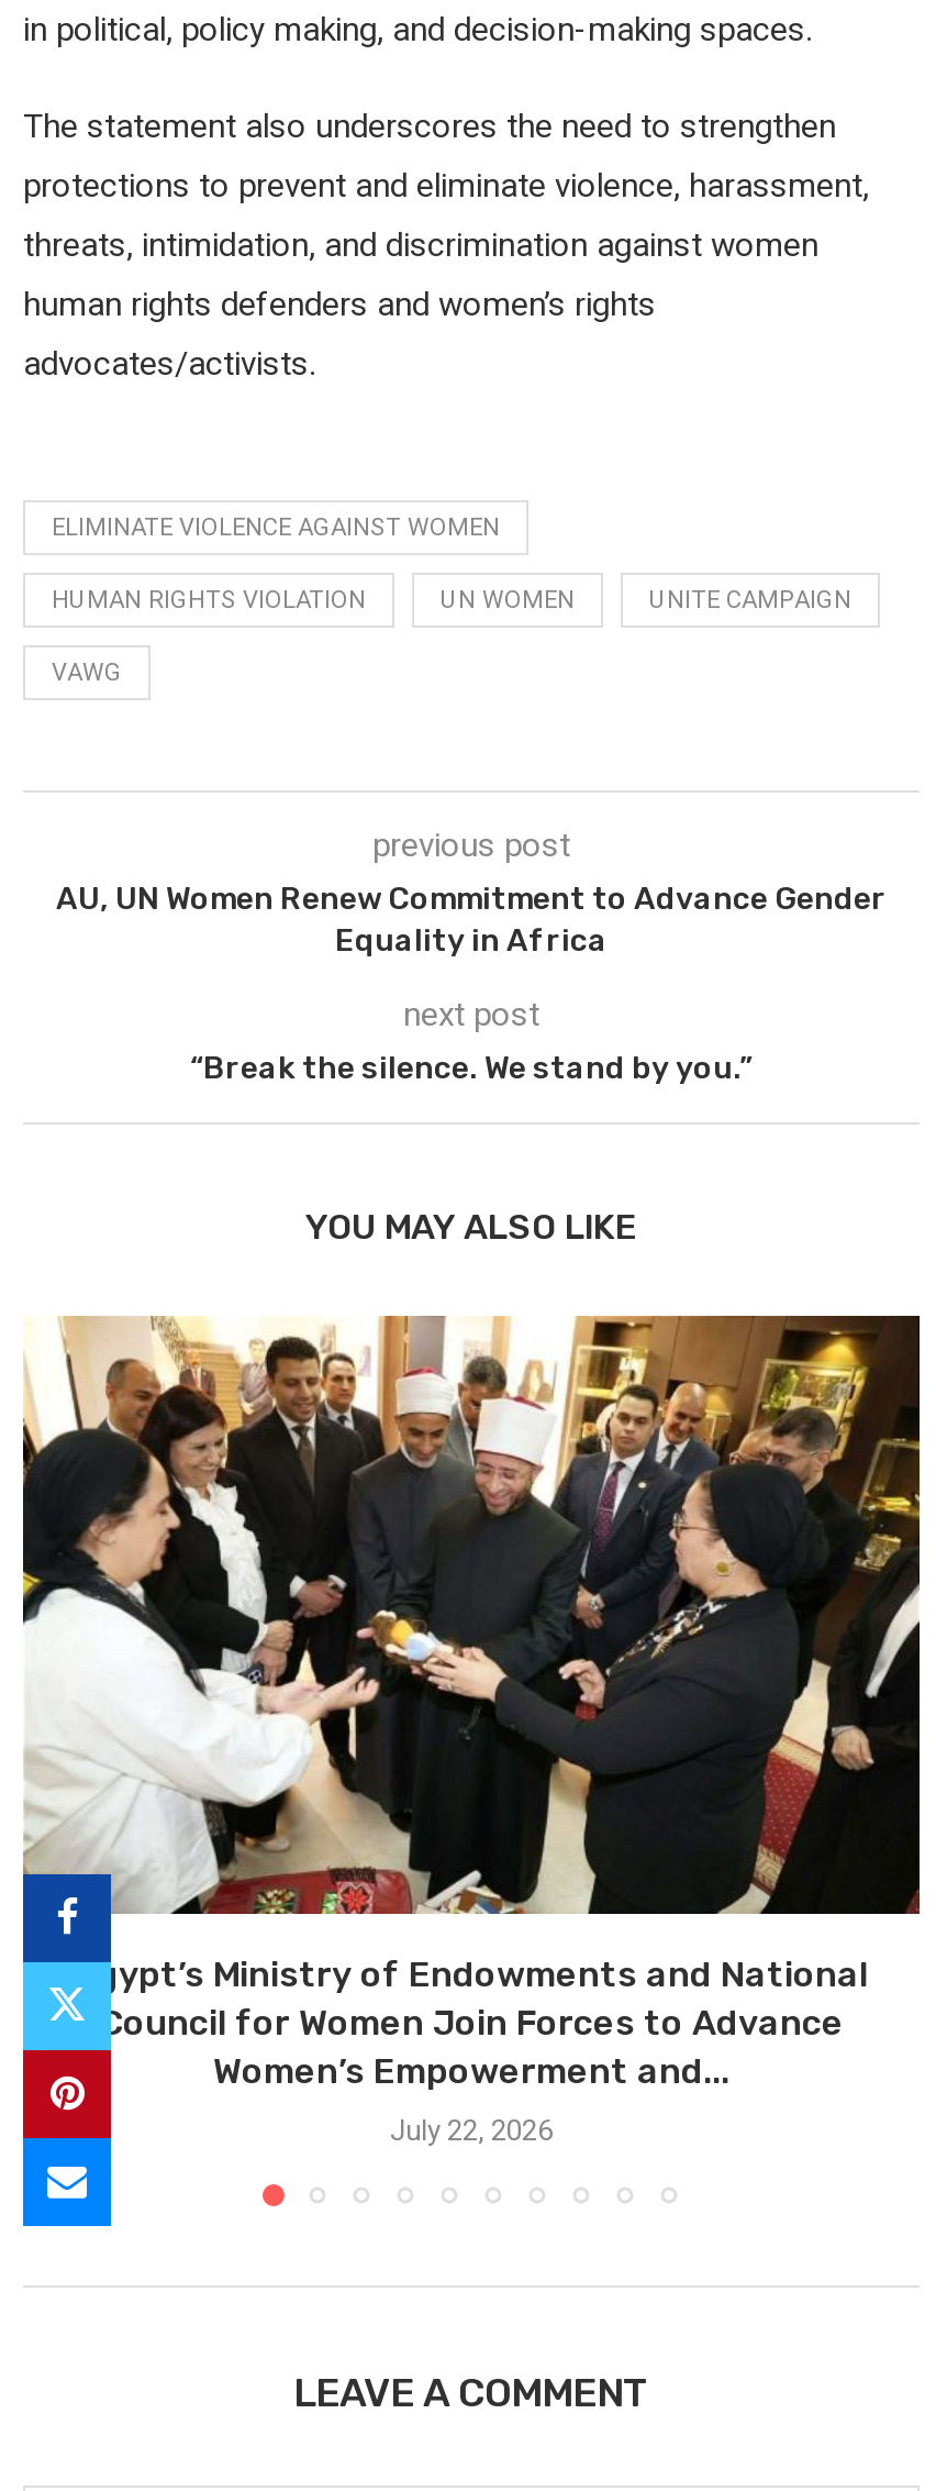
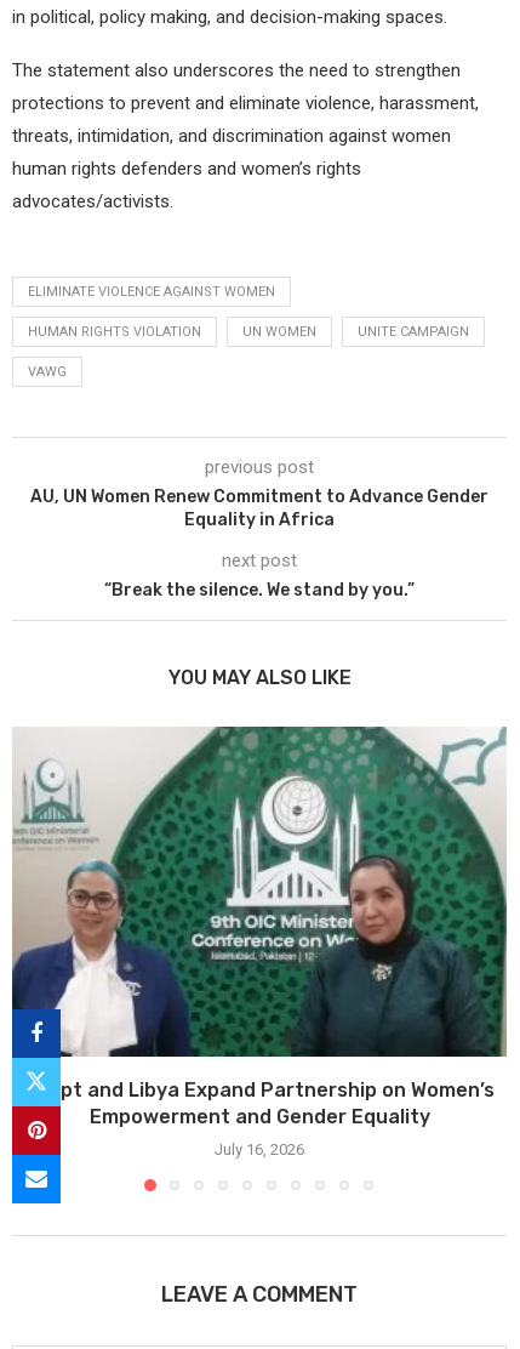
[21,1314,922,2092] [image] | Egypt’s Ministry of Endowments and National | Council for Women Join Forces to Advance | Women’s Empowerment and... -> [11,725,508,1128] [image] | Egypt and Libya Expand Partnership on Women’s | Empowerment and Gender Equality
[390,2114,553,2147] July 22, 2026 -> [215,1141,304,1159] July 16, 2026

